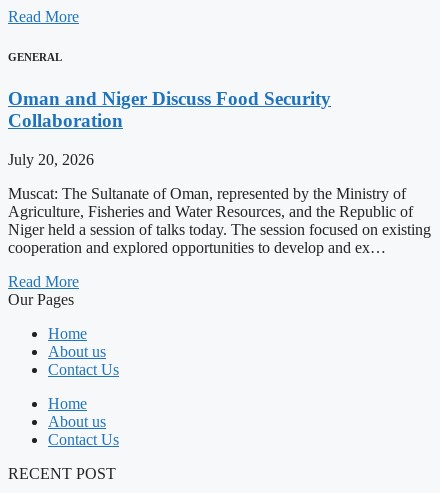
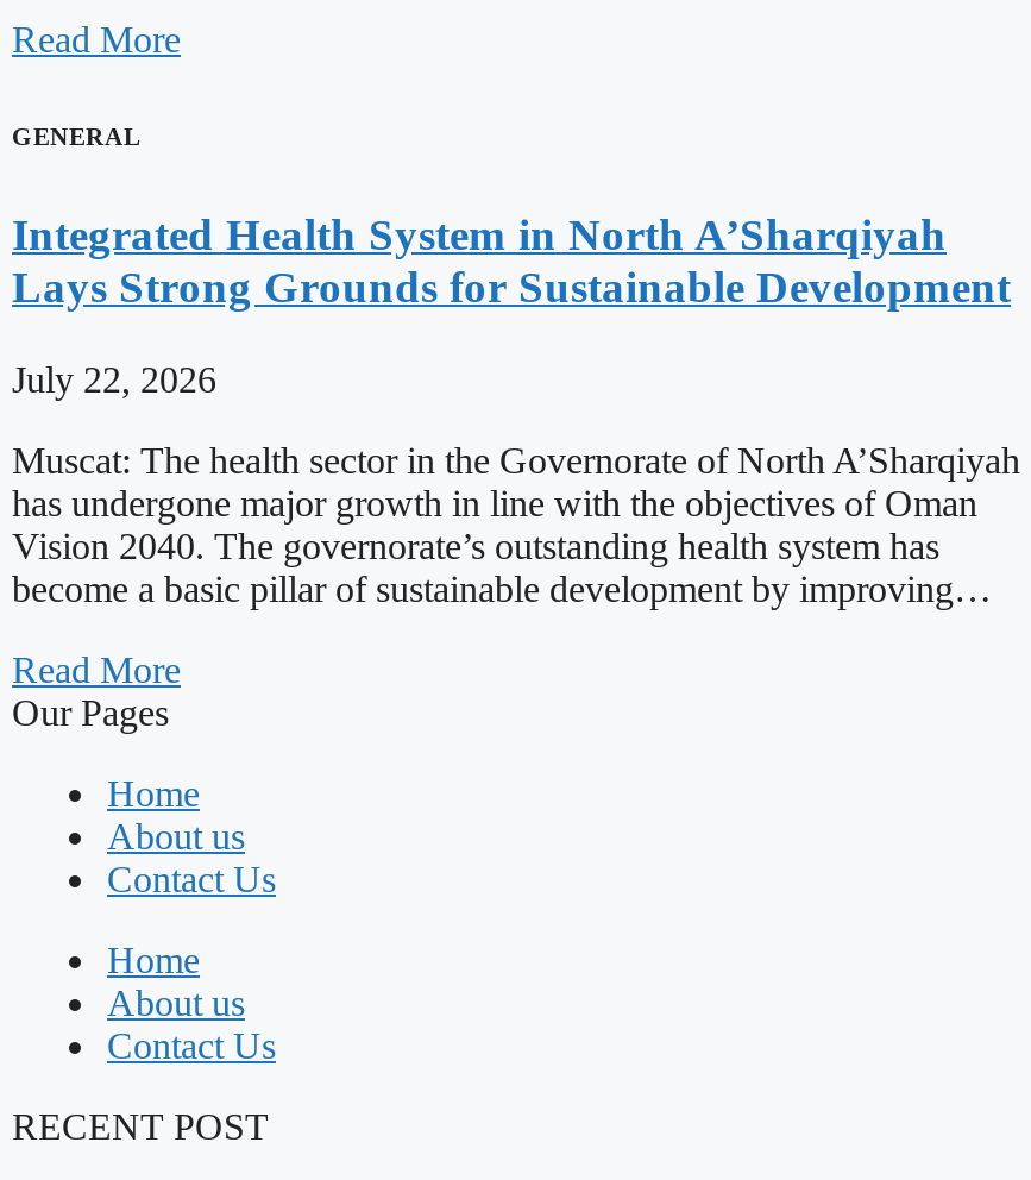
[8,88,331,131] Oman and Niger Discuss Food Security | Collaboration -> [12,210,1011,312] Integrated Health System in North A’Sharqiyah | Lays Strong Grounds for Sustainable Development
[8,151,94,168] July 20, 2026 -> [12,359,216,399] July 22, 2026
[8,185,431,256] Muscat: The Sultanate of Oman, represented by the Ministry of | Agriculture, Fisheries and Water Resources, and the Republic of | Niger held a session of talks today. The session focused on existing | cooperation and explored opportunities to develop and ex… -> [12,440,1020,609] Muscat: The health sector in the Governorate of North A’Sharqiyah | has undergone major growth in line with the objectives of Oman | Vision 2040. The governorate’s outstanding health system has | become a basic pillar of sustainable development by improving…

